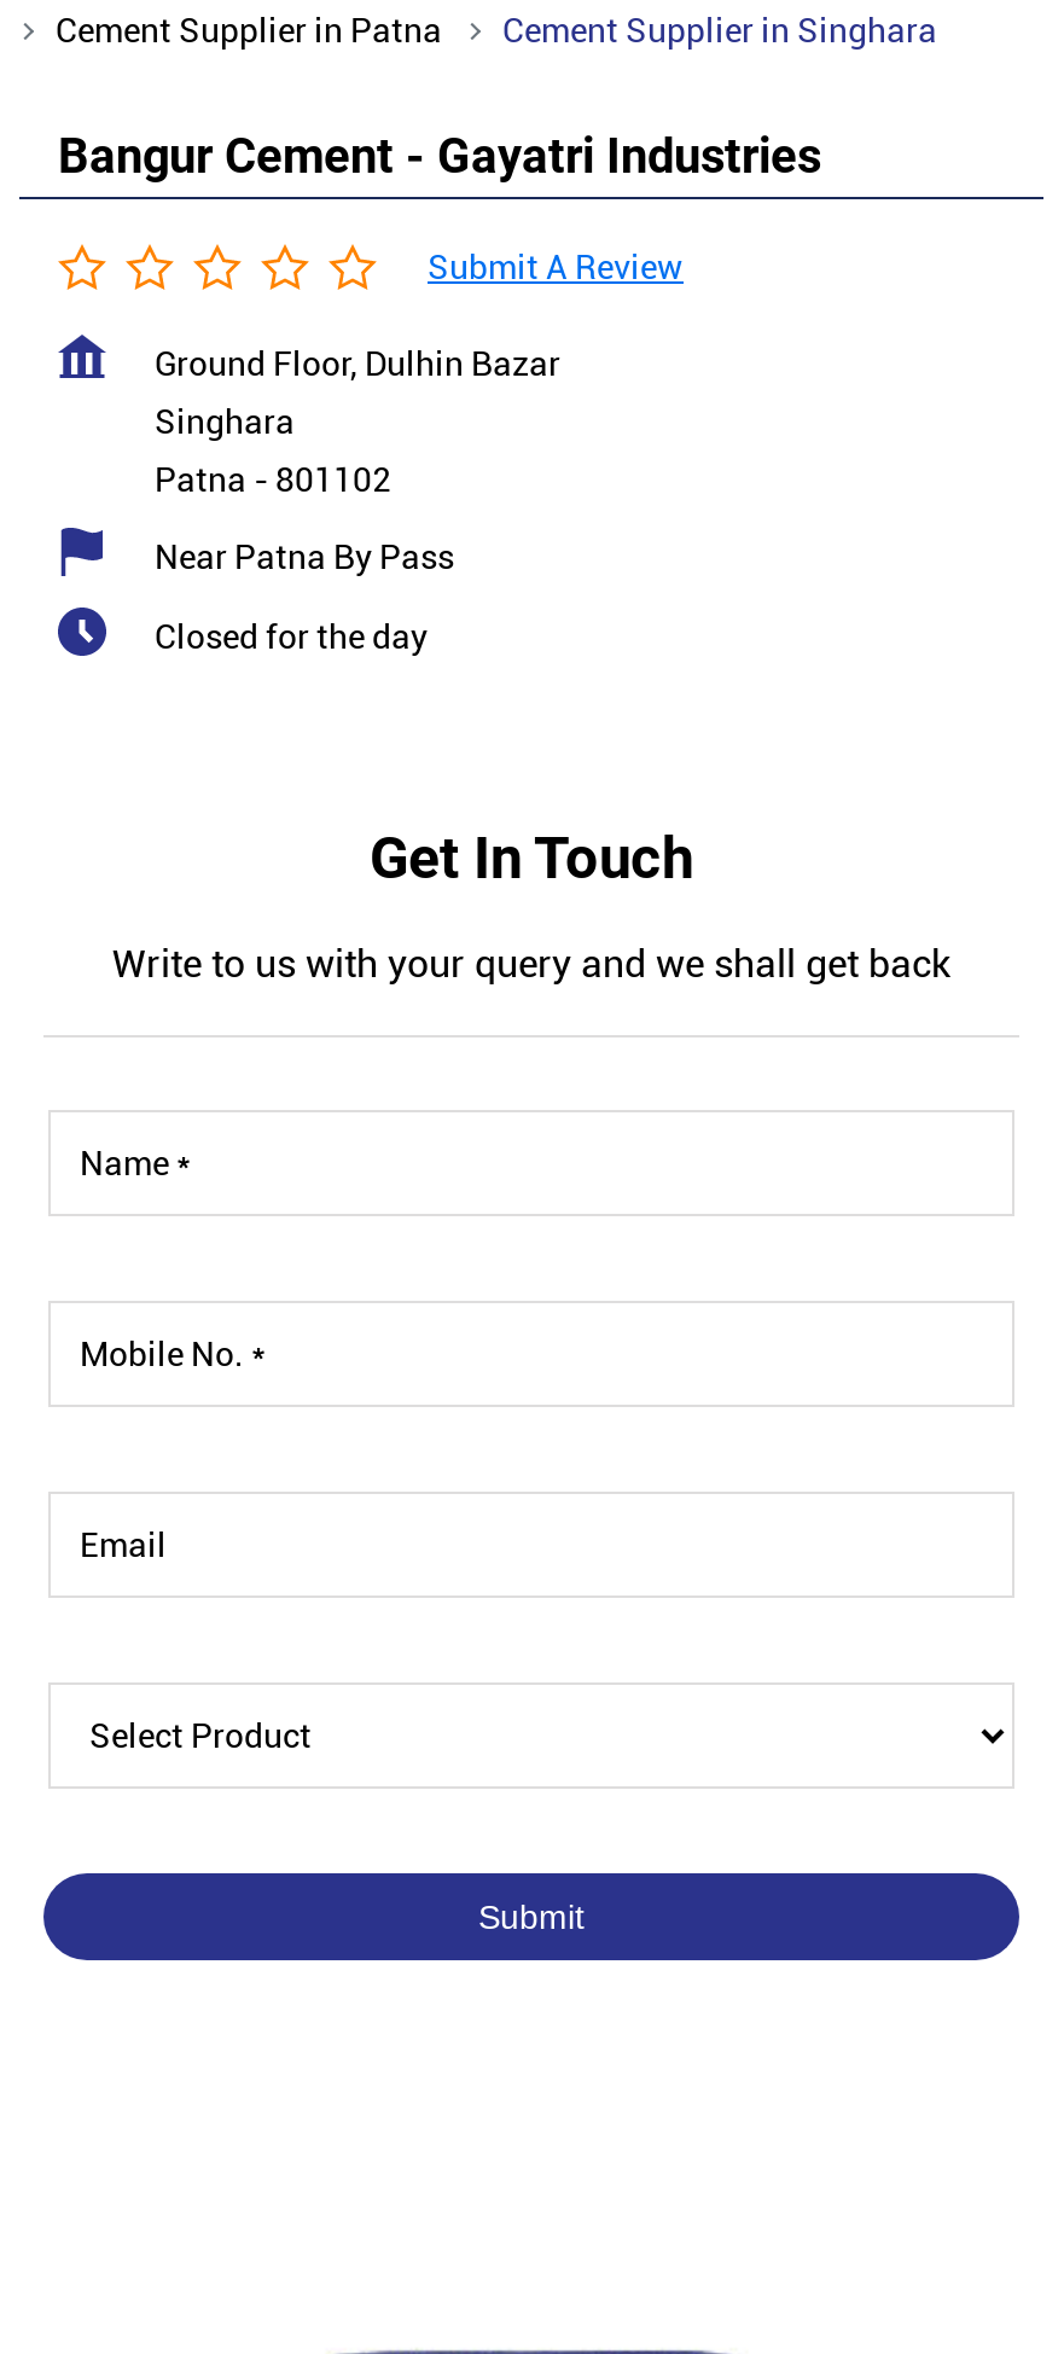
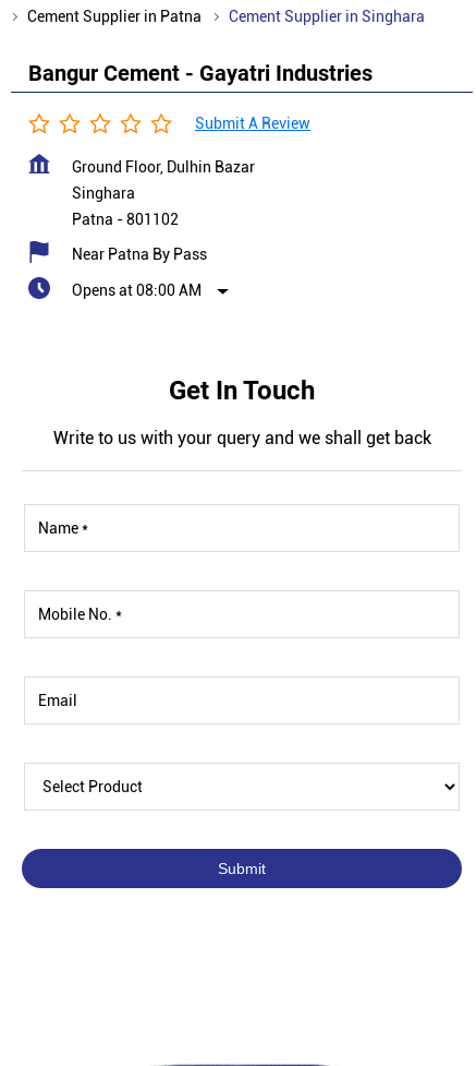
[155,617,428,656] Closed for the day -> [72,282,202,299] Opens at 08:00 AM

